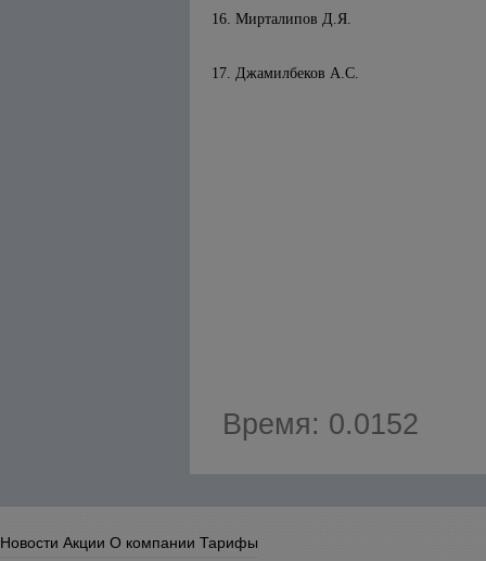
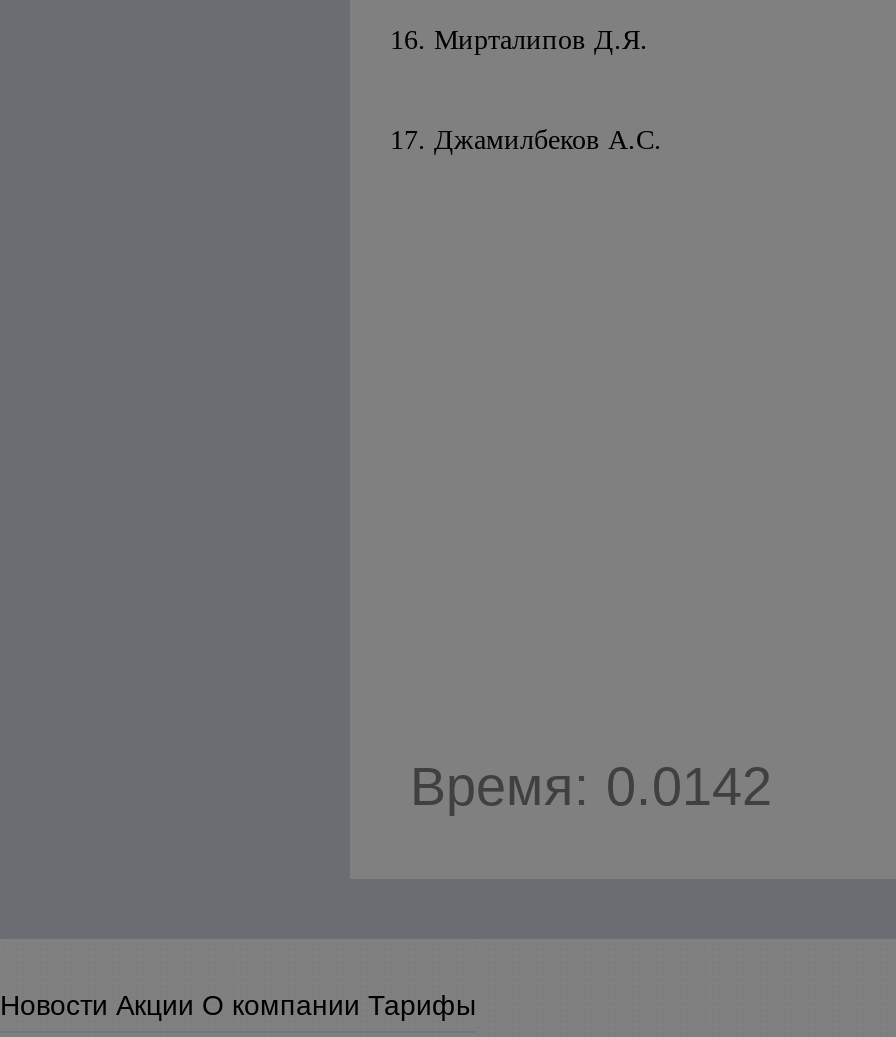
[222,408,419,441] Время: 0.0152 -> [410,757,772,817] Время: 0.0142

